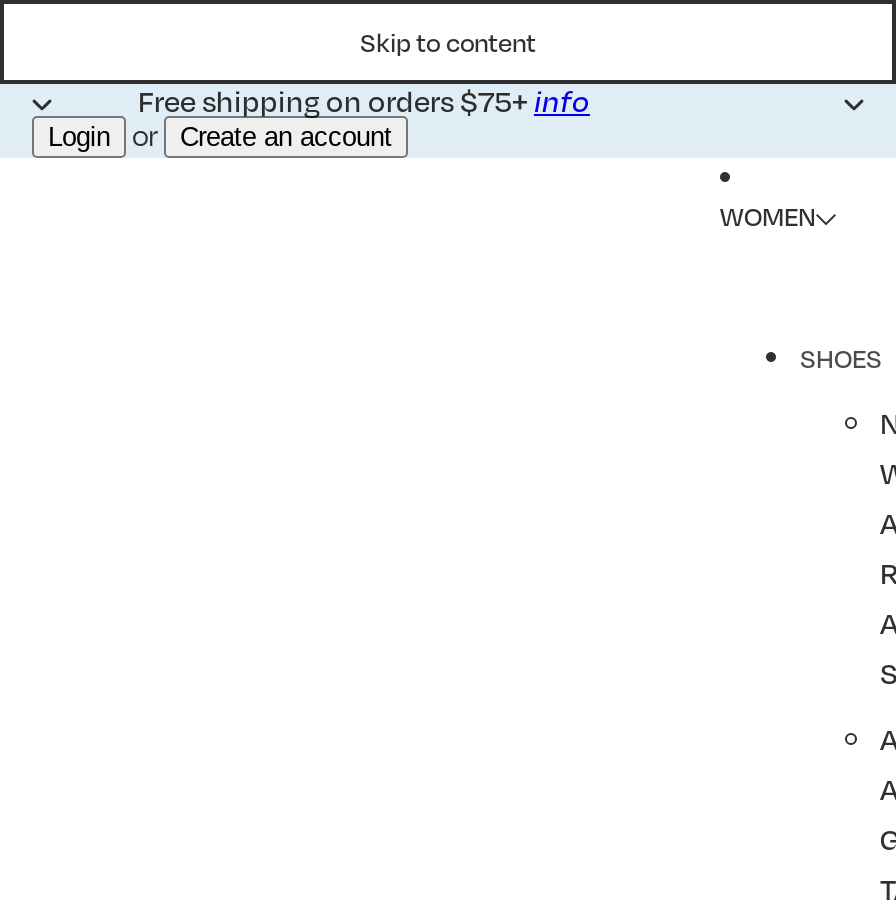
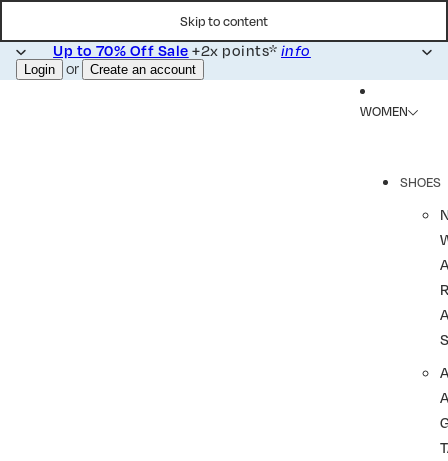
[138,82,590,118] Free shipping on orders $75+info -> [53,40,311,60] Up to 70% Off Sale+2x points*info

